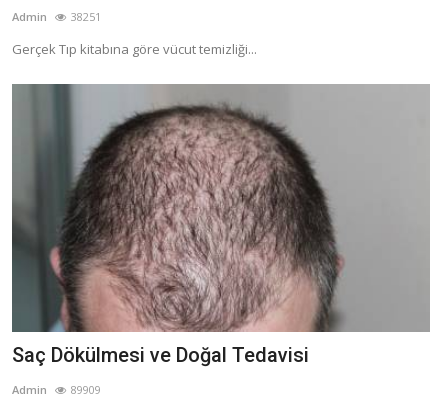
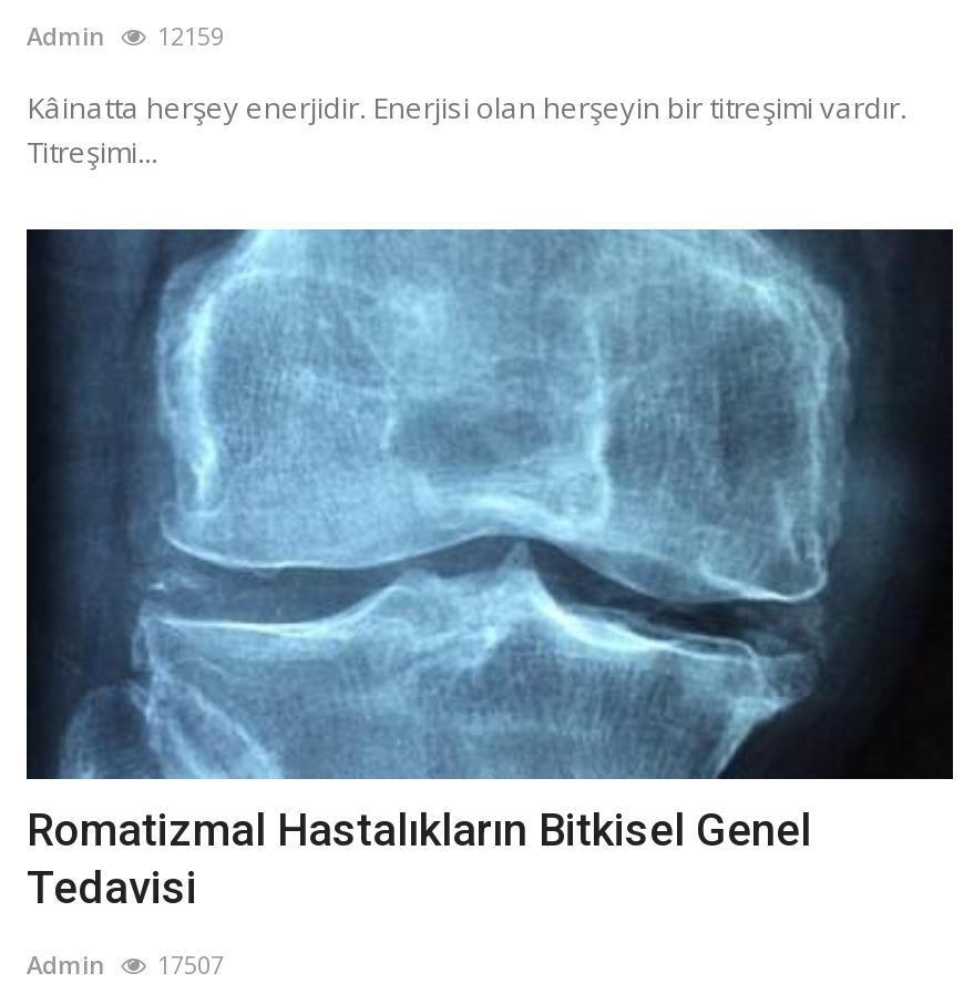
[12,9,101,24] Admin 38251 -> [27,19,224,52] Admin 12159
[12,40,257,58] Gerçek Tıp kitabına göre vücut temizliği... -> [27,87,906,172] Kâinatta herşey enerjidir. Enerjisi olan herşeyin bir titreşimi vardır. | Titreşimi...
[11,83,430,367] [image] | Saç Dökülmesi ve Doğal Tedavisi -> [27,227,953,915] [image] | Romatizmal Hastalıkların Bitkisel Genel | Tedavisi
[12,382,101,397] Admin 89909 -> [27,949,224,982] Admin 17507

